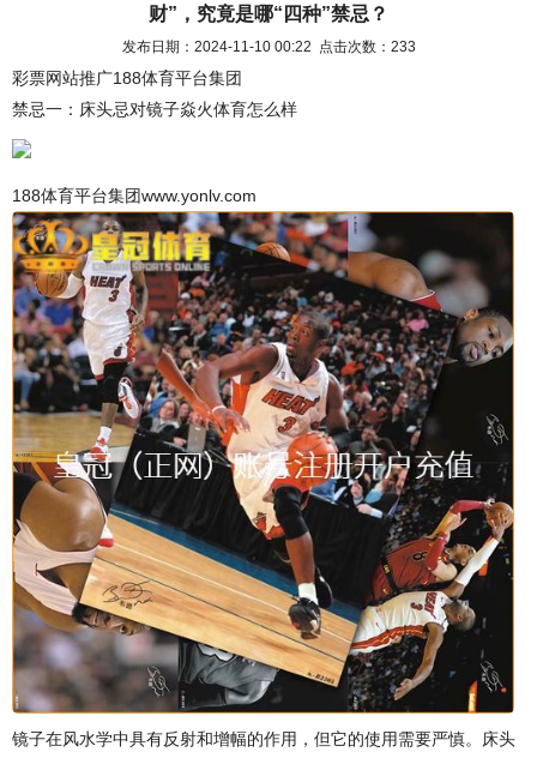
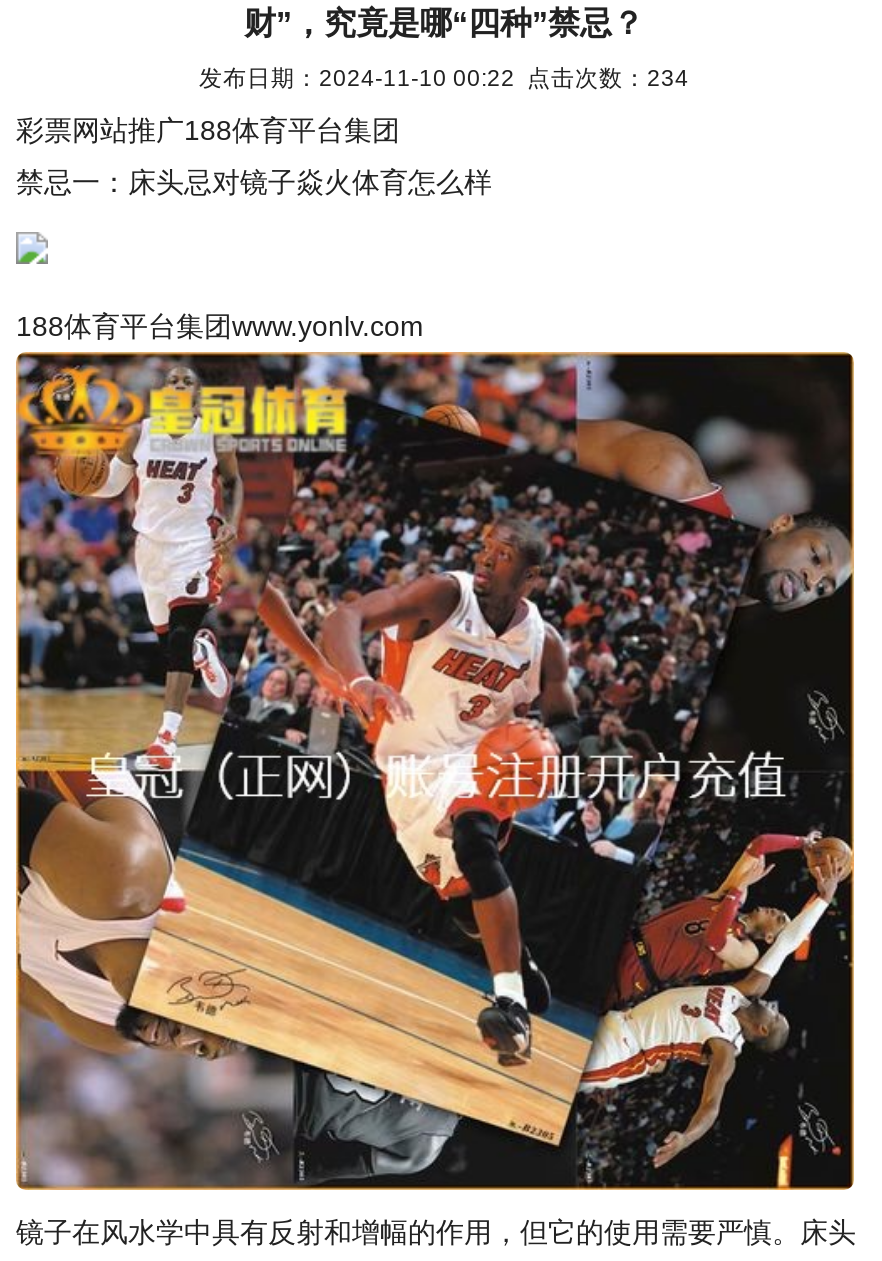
[122,38,415,54] 发布日期：2024-11-10 00:22 点击次数：233 -> [199,64,689,90] 发布日期：2024-11-10 00:22 点击次数：234

